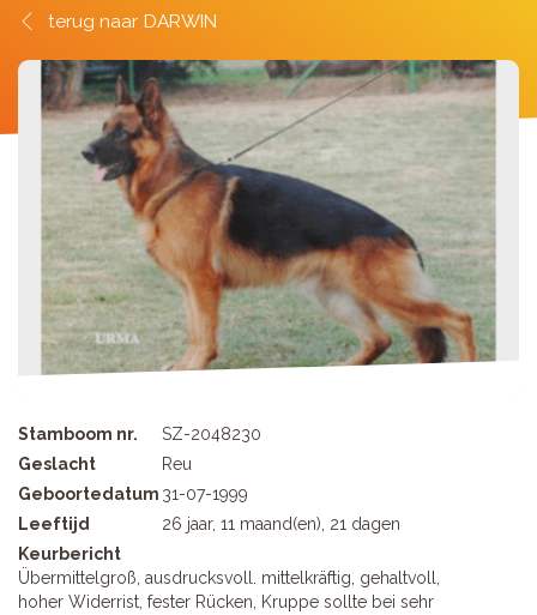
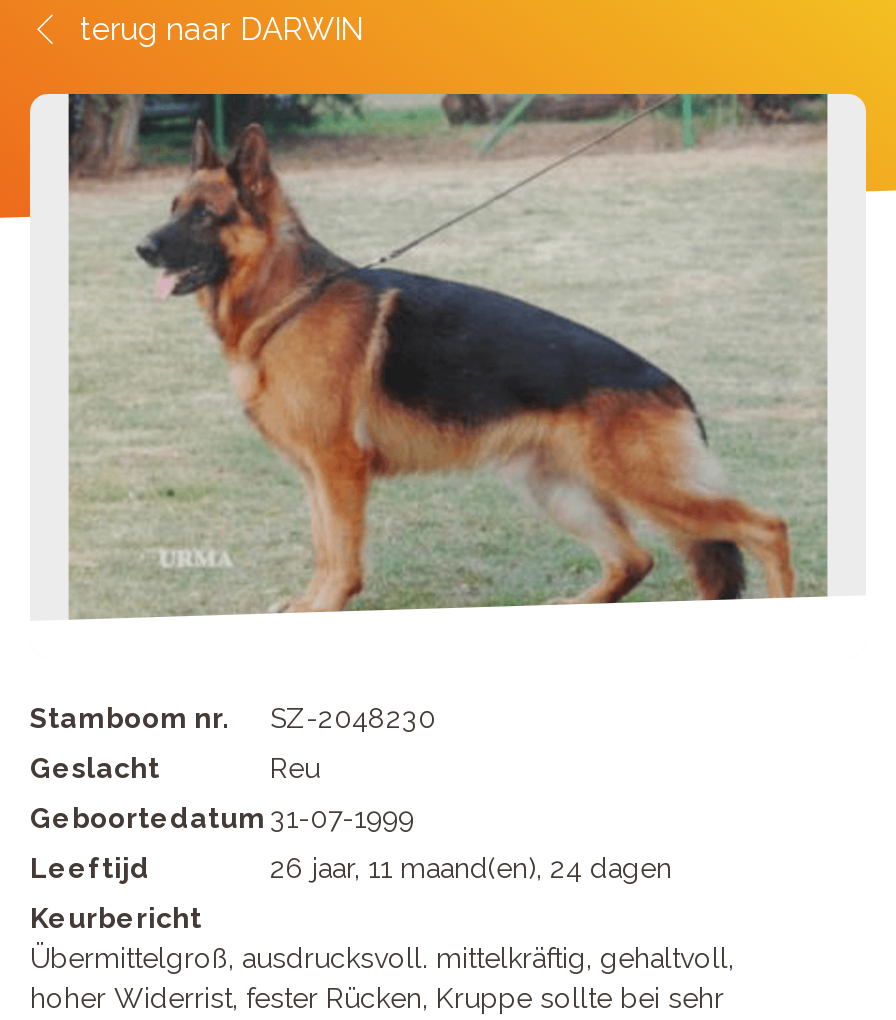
[162,515,400,534] 26 jaar, 11 maand(en), 21 dagen -> [270,853,672,885] 26 jaar, 11 maand(en), 24 dagen

